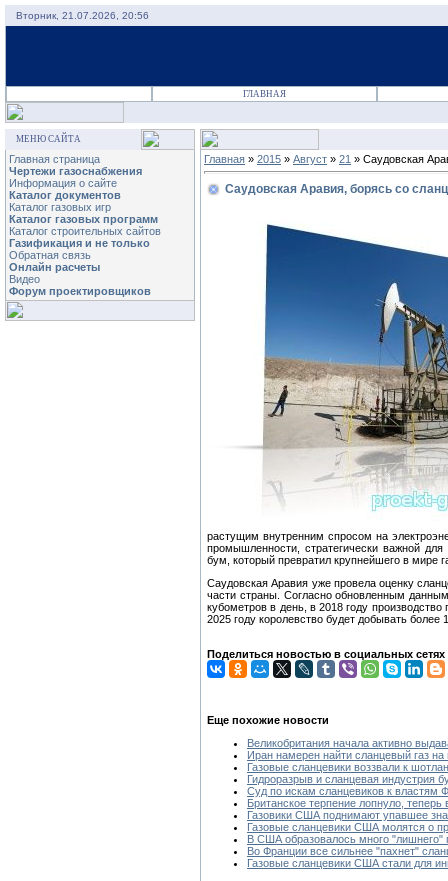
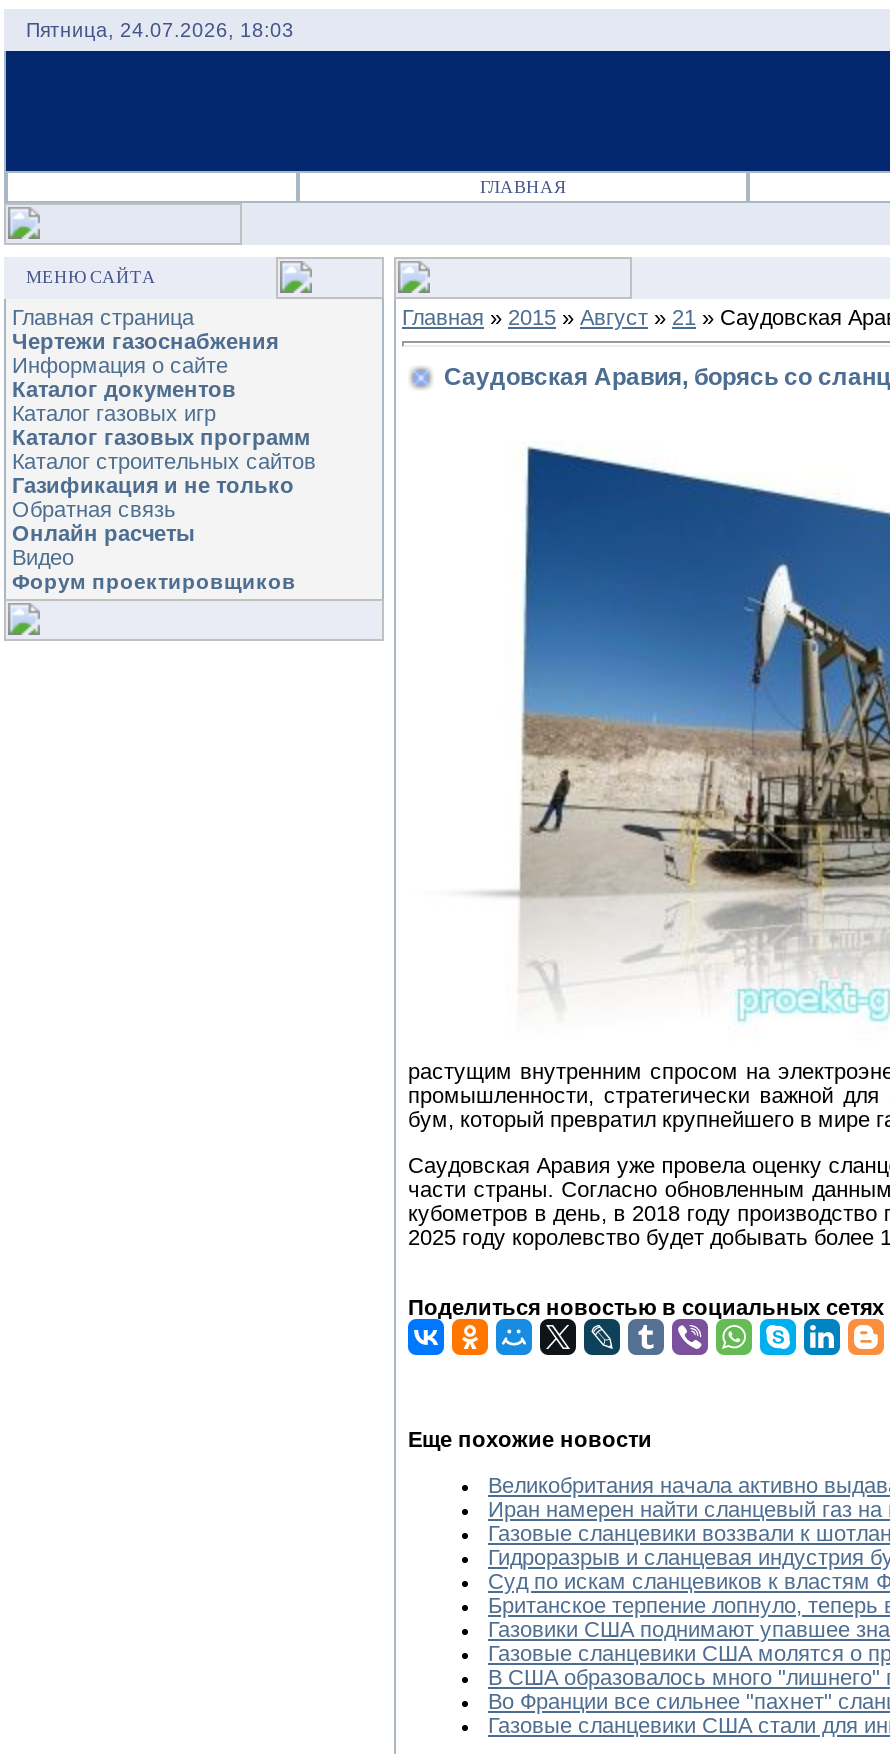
[16,10,149,21] Вторник, 21.07.2026, 20:56 -> [26,19,294,41] Пятница, 24.07.2026, 18:03

